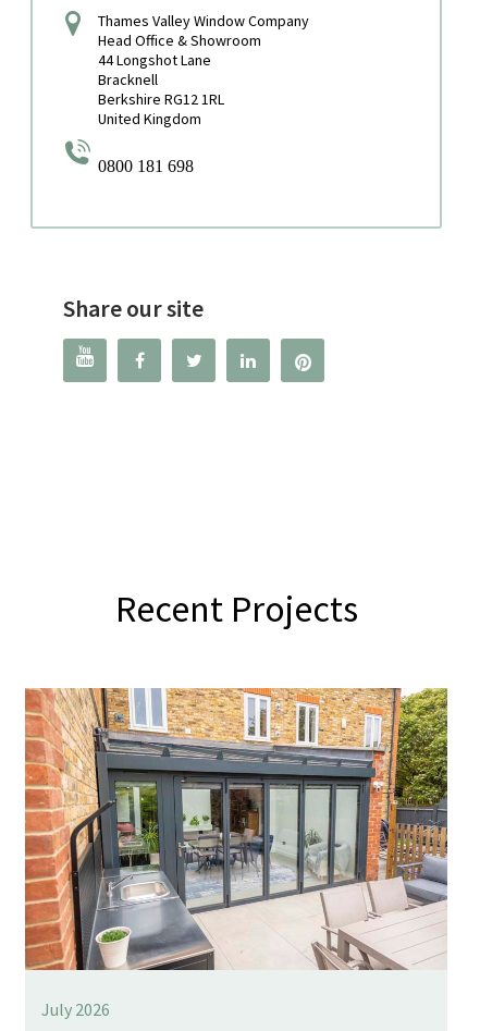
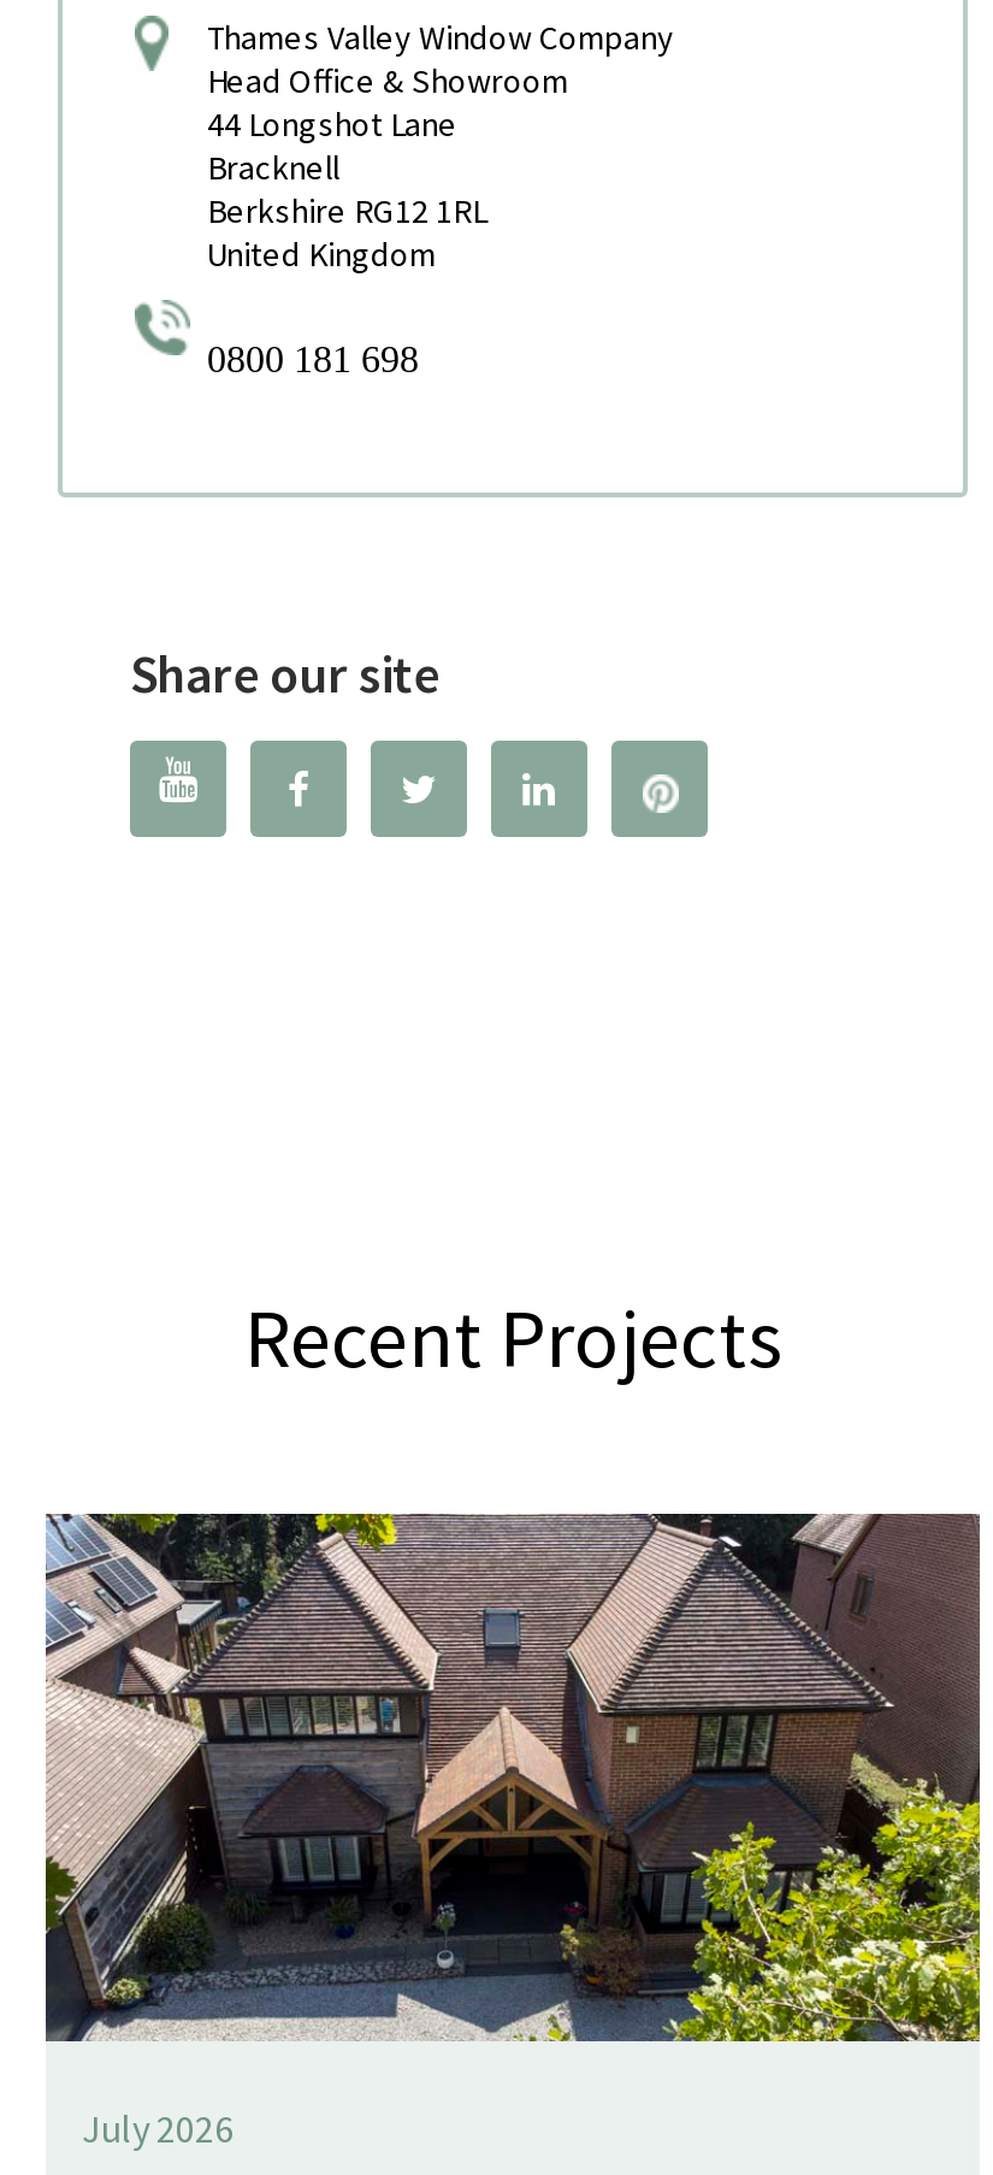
[24,687,448,971] [image] -> [43,1511,982,2044] [image]

